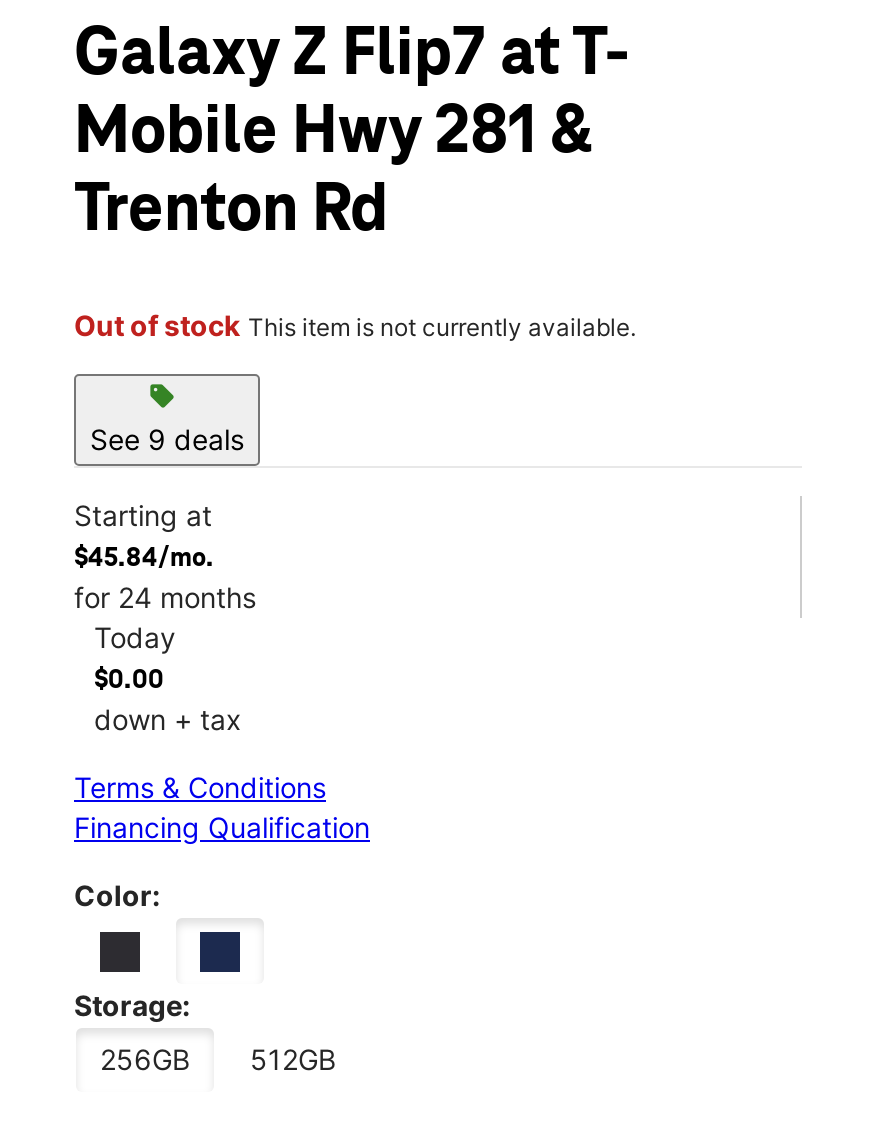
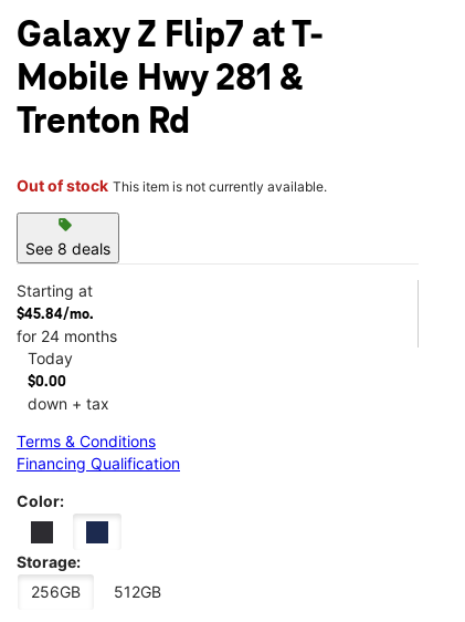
[90,422,244,456] See 9 deals -> [25,239,110,258] See 8 deals

